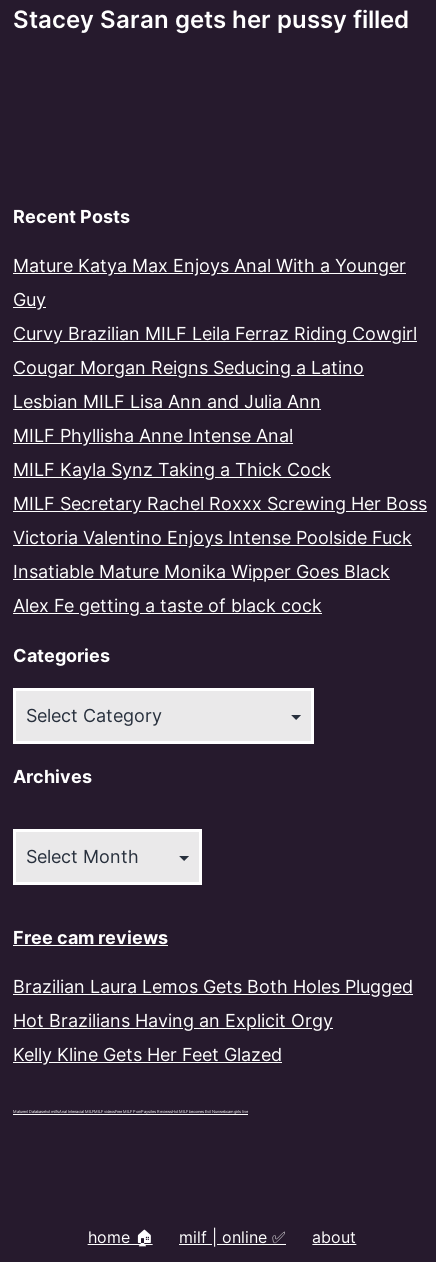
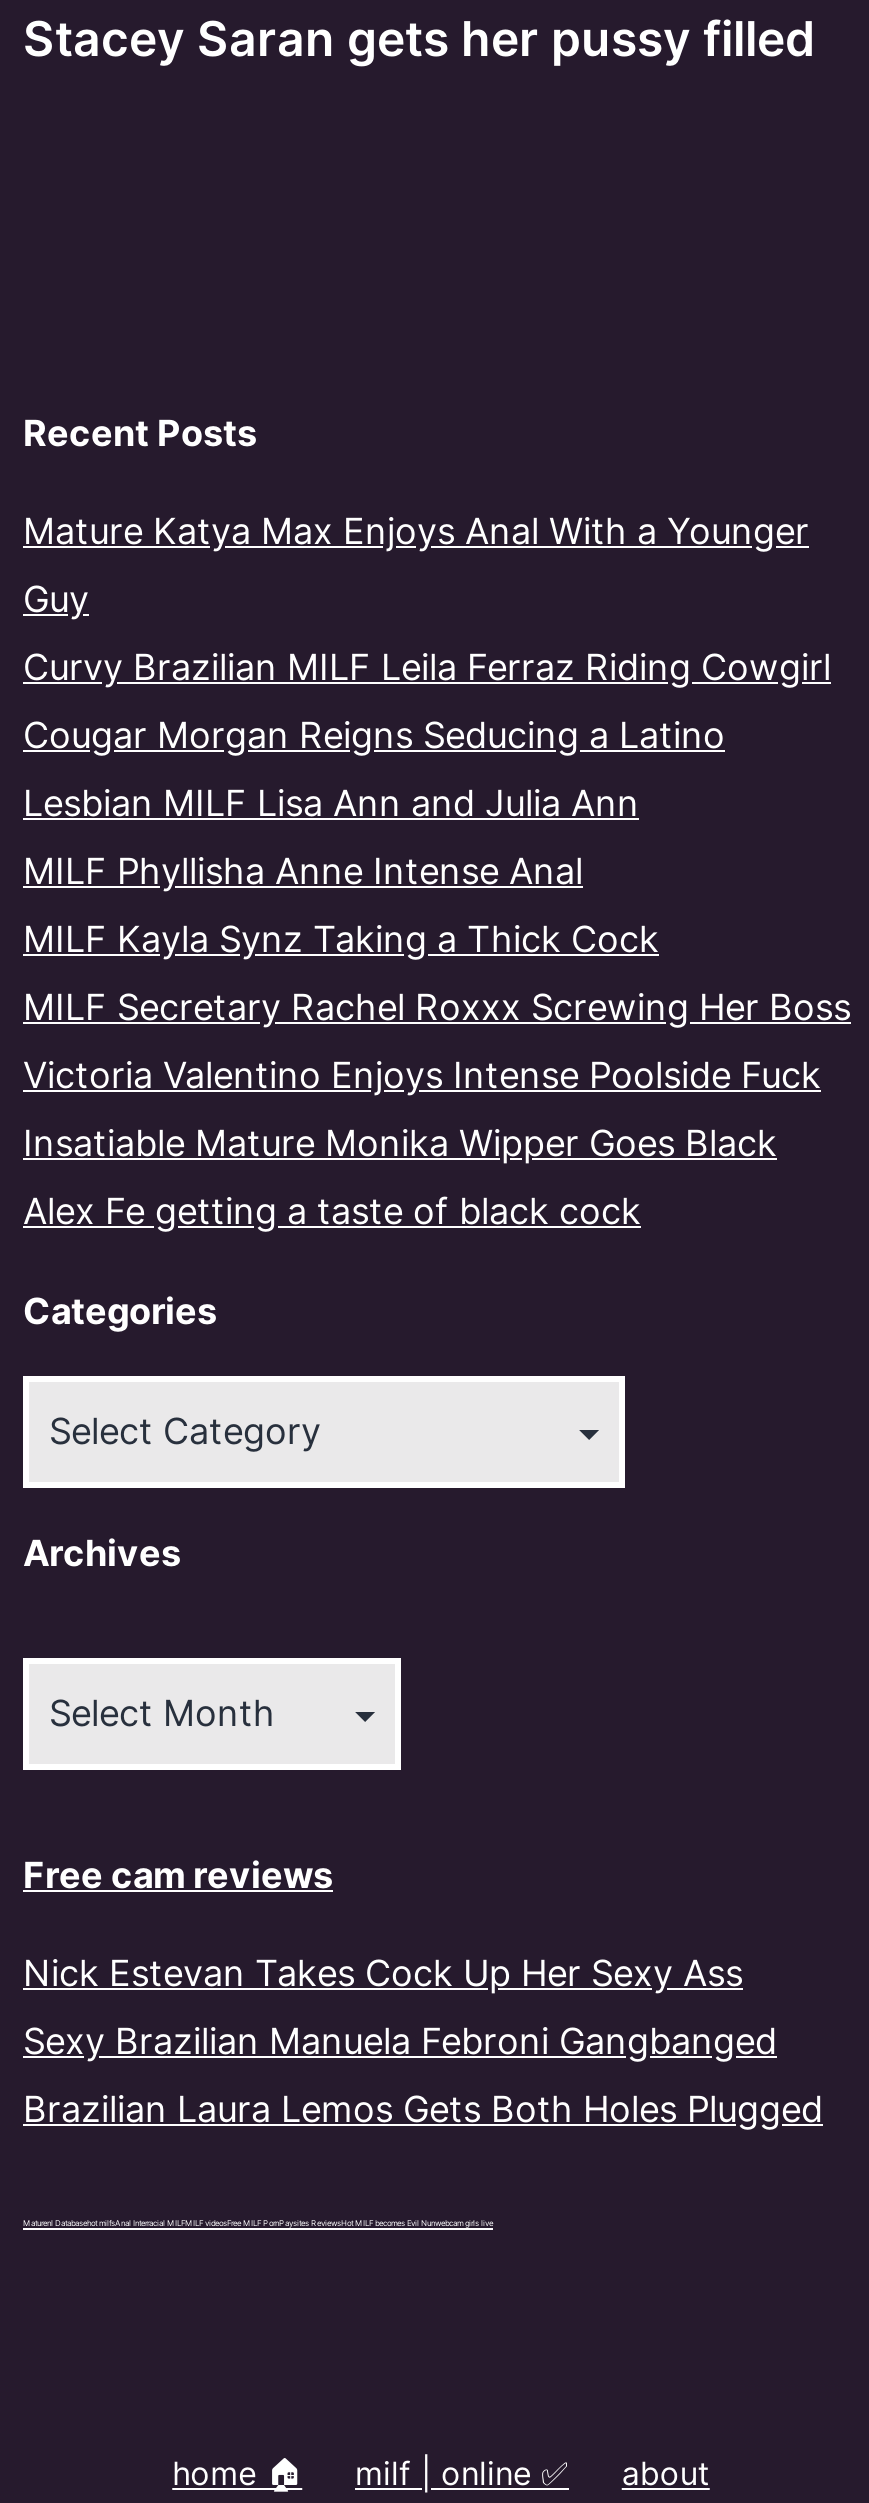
none -> [23,1953,777,2063] Nick Estevan Takes Cock Up Her Sexy Ass | Sexy Brazilian Manuela Febroni Gangbanged
moved [13,976,413,997] -> [23,2089,823,2131]: Brazilian Laura Lemos Gets Both Holes Plugged
[13,1010,333,1065] Hot Brazilians Having an Explicit Orgy | Kelly Kline Gets Her Feet Glazed -> none

